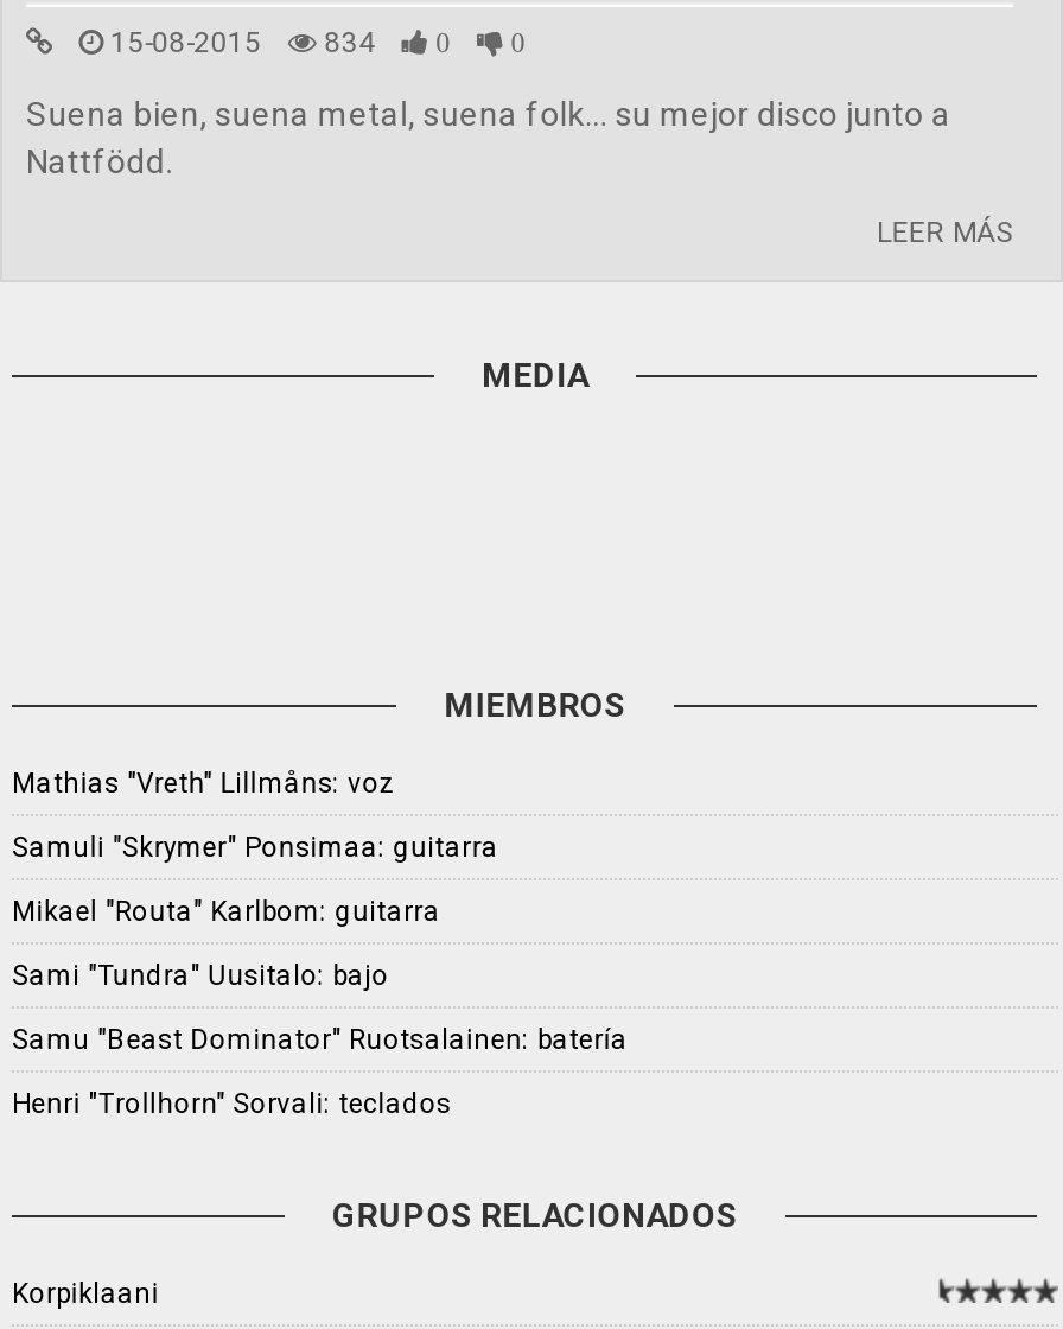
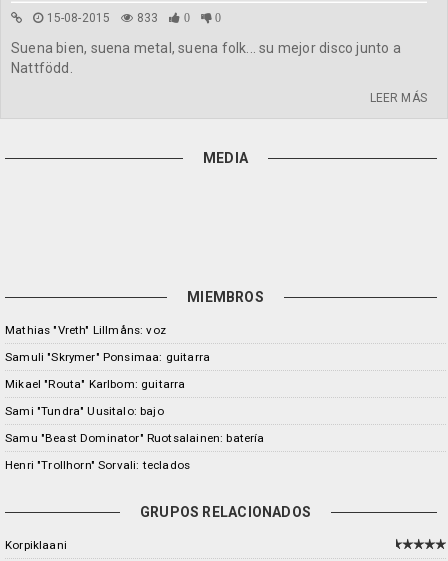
[111,26,525,59] 15-08-2015 834 0 0 -> [47,11,221,25] 15-08-2015 833 0 0

